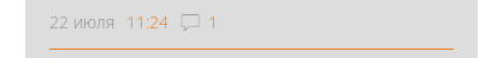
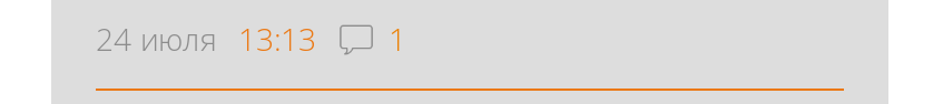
[49,10,217,33] 22 июля 11:24 1 -> [96,17,406,59] 24 июля 13:13 1

